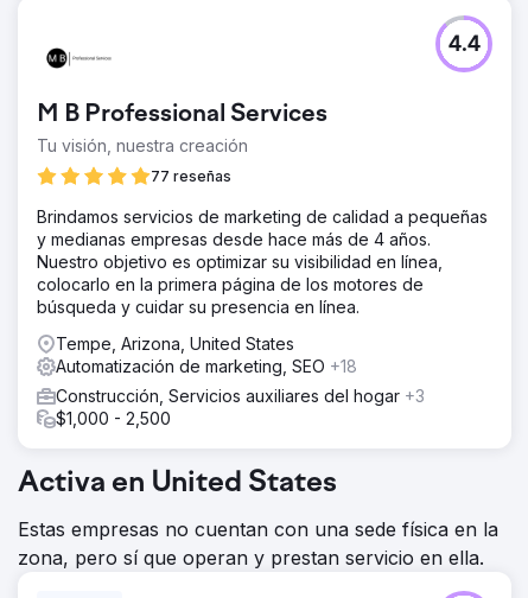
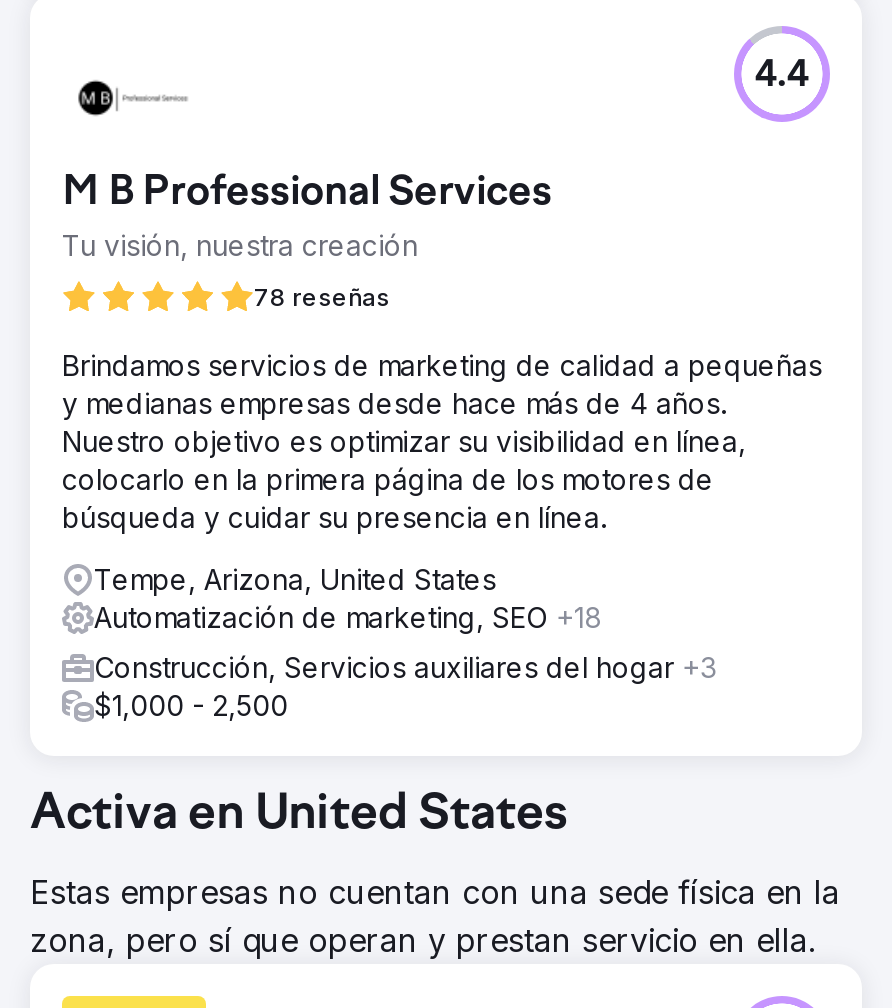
[151,167,231,185] 77 reseñas -> [254,281,390,311] 78 reseñas

